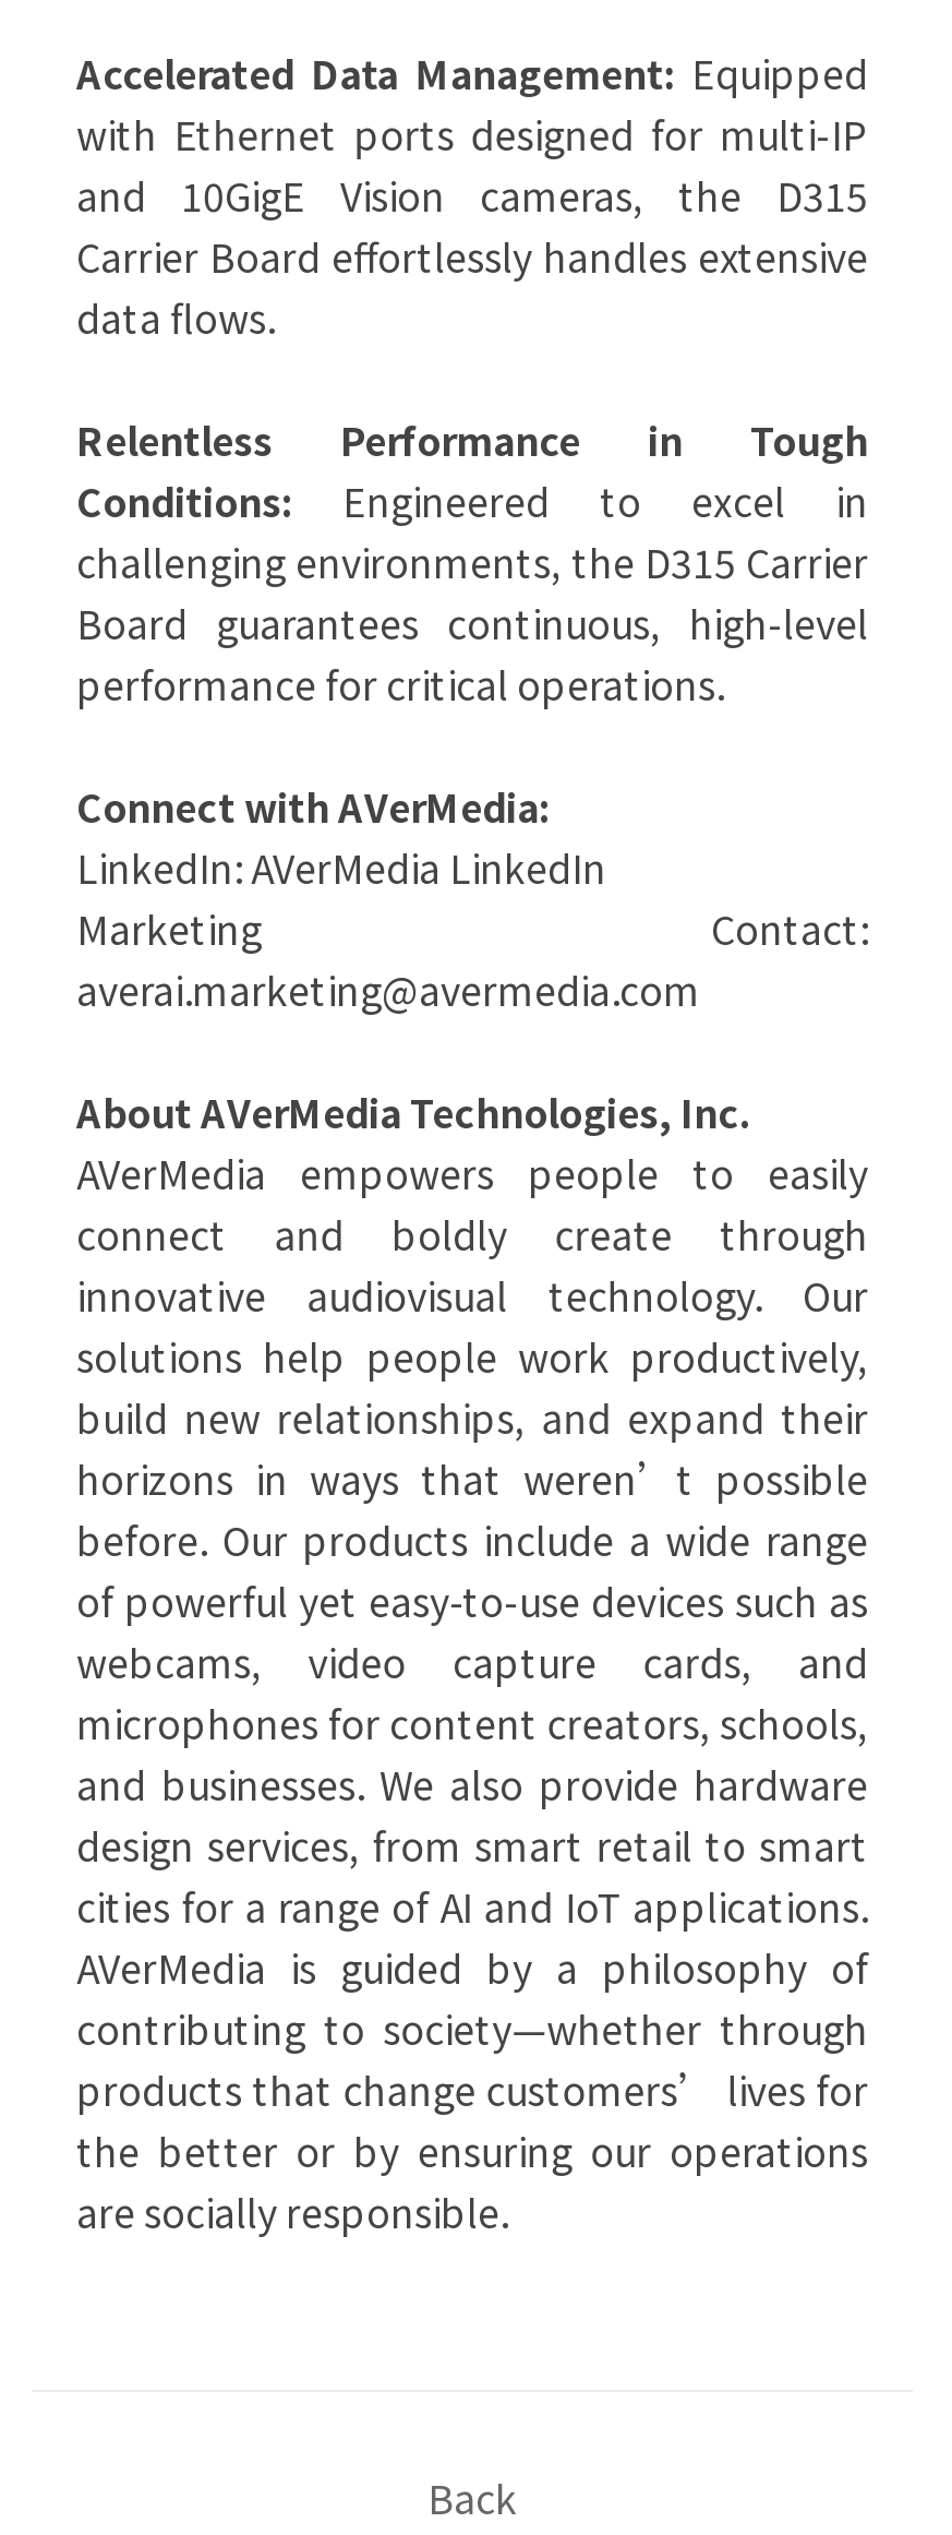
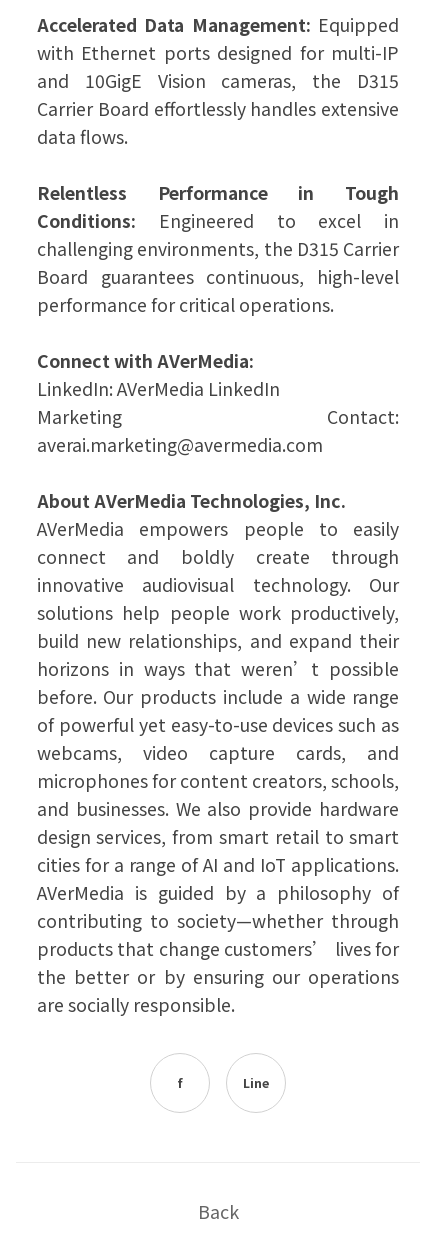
none -> [178,1073,269,1092] f | Line

